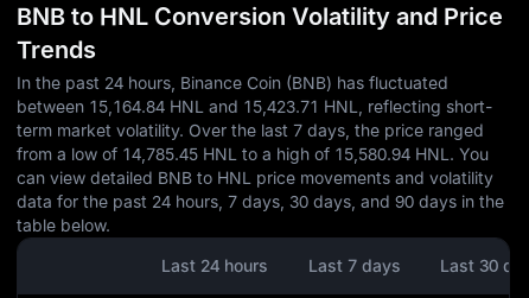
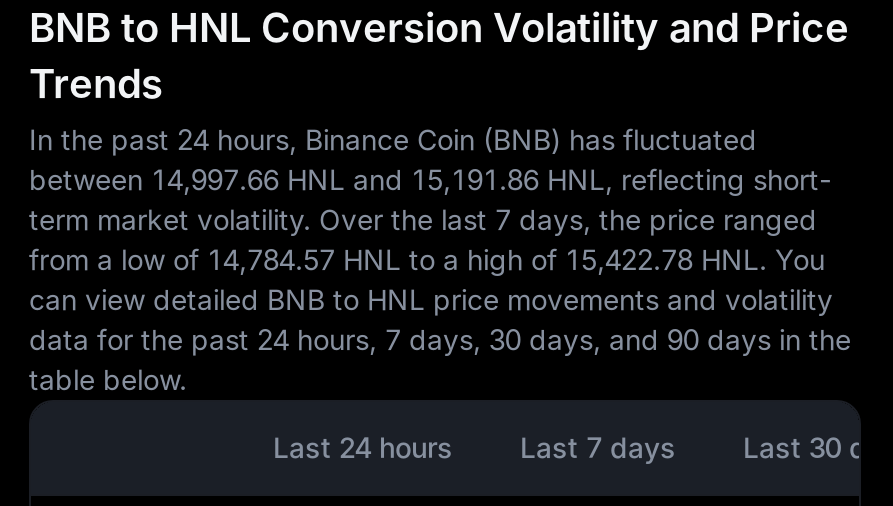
[17,97,492,117] between 15,164.84 HNL and 15,423.71 HNL, reflecting short- -> [29,163,831,197] between 14,997.66 HNL and 15,191.86 HNL, reflecting short-
[17,144,489,164] from a low of 14,785.45 HNL to a high of 15,580.94 HNL. You -> [29,243,825,277] from a low of 14,784.57 HNL to a high of 15,422.78 HNL. You

